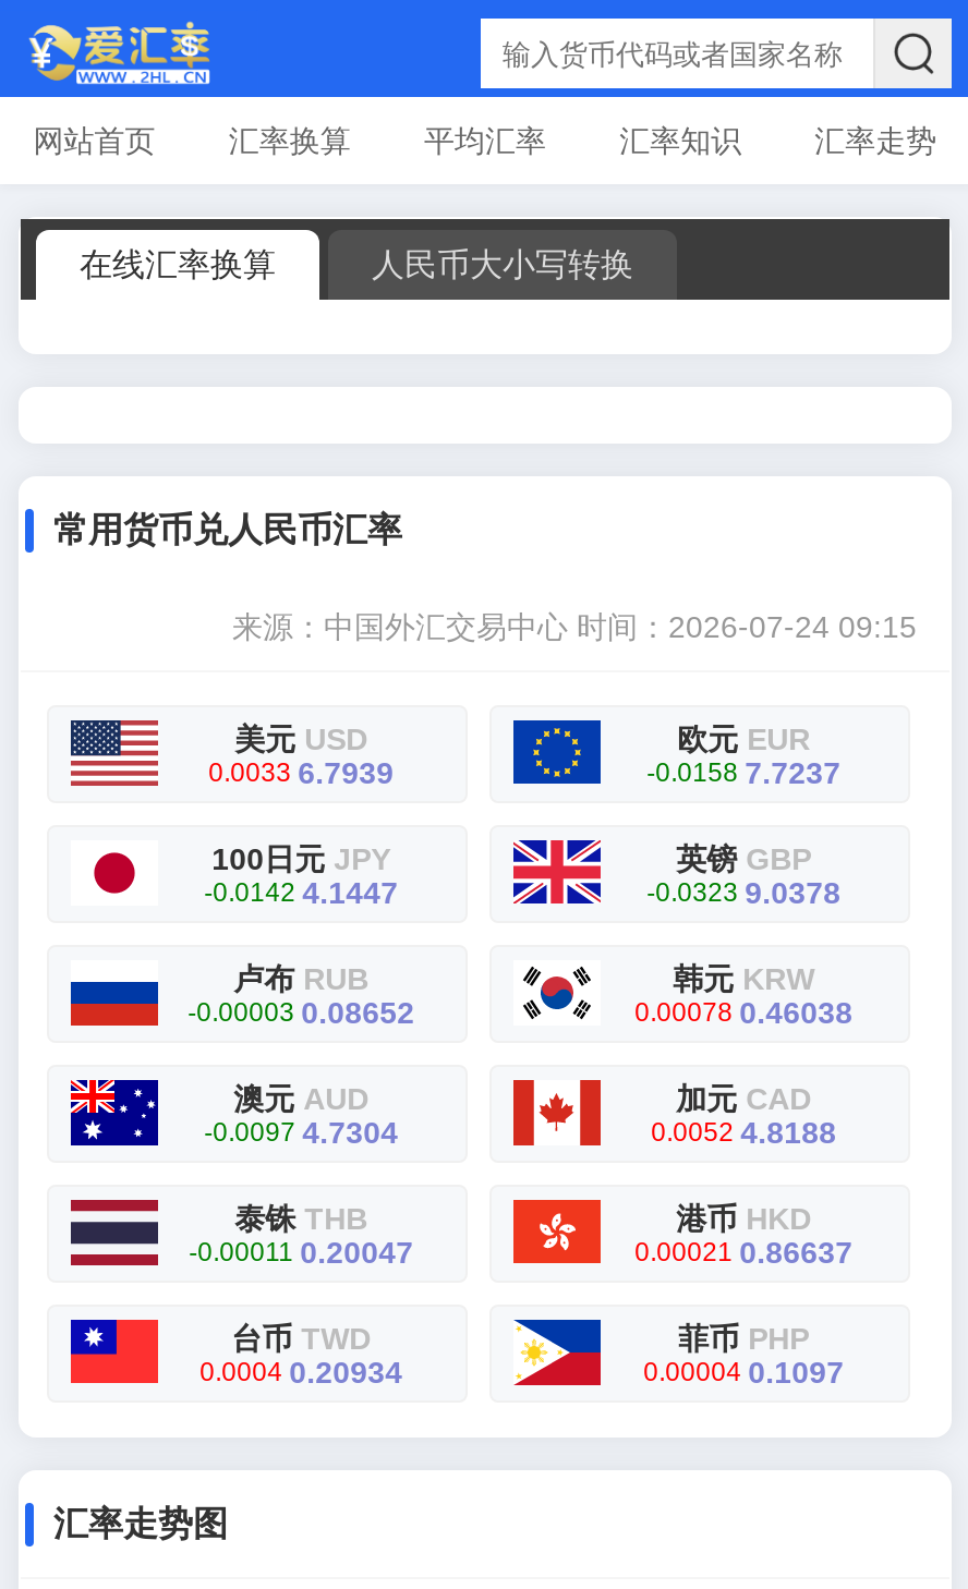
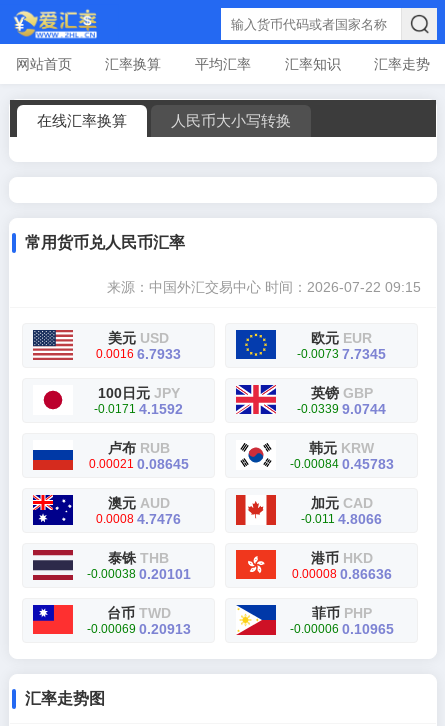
[232,609,917,644] 来源：中国外汇交易中心时间：2026-07-24 09:15 -> [107,279,421,295] 来源：中国外汇交易中心时间：2026-07-22 09:15
[208,755,394,790] 0.0033 6.7939 -> [96,346,181,362] 0.0016 6.7933
[647,755,841,790] -0.0158 7.7237 -> [297,346,386,362] -0.0073 7.7345
[204,875,398,910] -0.0142 4.1447 -> [94,401,183,417] -0.0171 4.1592
[647,875,841,910] -0.0323 9.0378 -> [297,401,386,417] -0.0339 9.0744
[188,995,414,1030] -0.00003 0.08652 -> [89,456,189,472] 0.00021 0.08645
[635,995,853,1030] 0.00078 0.46038 -> [290,456,394,472] -0.00084 0.45783
[204,1115,398,1150] -0.0097 4.7304 -> [96,511,181,527] 0.0008 4.7476
[651,1115,836,1150] 0.0052 4.8188 -> [301,511,382,527] -0.011 4.8066
[189,1235,413,1270] -0.00011 0.20047 -> [87,566,191,582] -0.00038 0.20101
[635,1235,853,1270] 0.00021 0.86637 -> [292,566,392,582] 0.00008 0.86636
[200,1355,402,1390] 0.0004 0.20934 -> [87,621,191,637] -0.00069 0.20913
[643,1355,844,1390] 0.00004 0.1097 -> [290,621,394,637] -0.00006 0.10965

